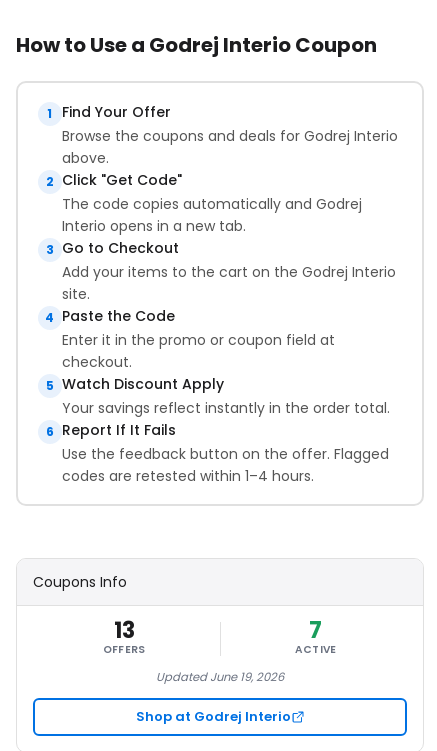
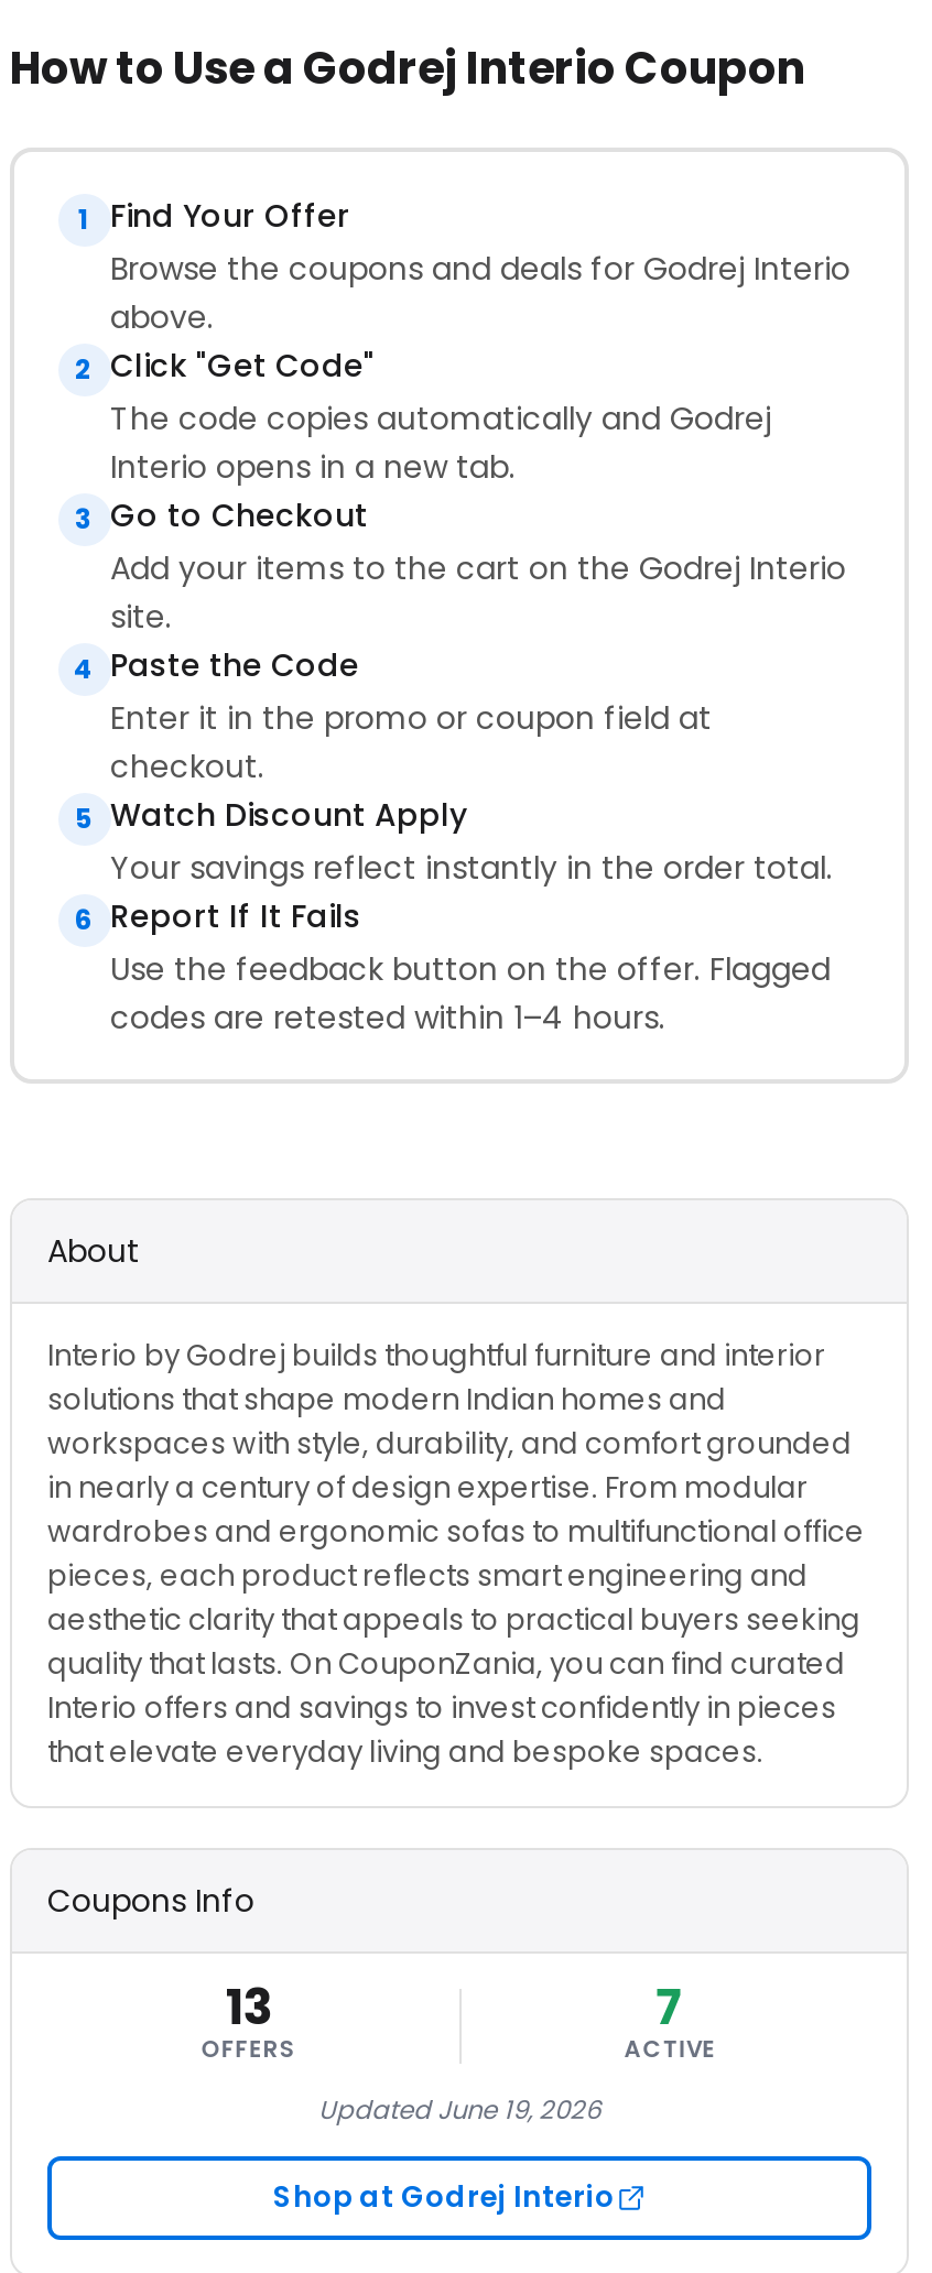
none -> [47,1229,865,1773] About | Interio by Godrej builds thoughtful furniture and interior | solutions that shape modern Indian homes and | workspaces with style, durability, and comfort grounded | in nearly a century of design expertise. From modular | wardrobes and ergonomic sofas to multifunctional office | pieces, each product reflects smart engineering and | aesthetic clarity that appeals to practical buyers seeking | quality that lasts. On CouponZania, you can find curated | Interio offers and savings to invest confidently in pieces | that elevate everyday living and bespoke spaces.

